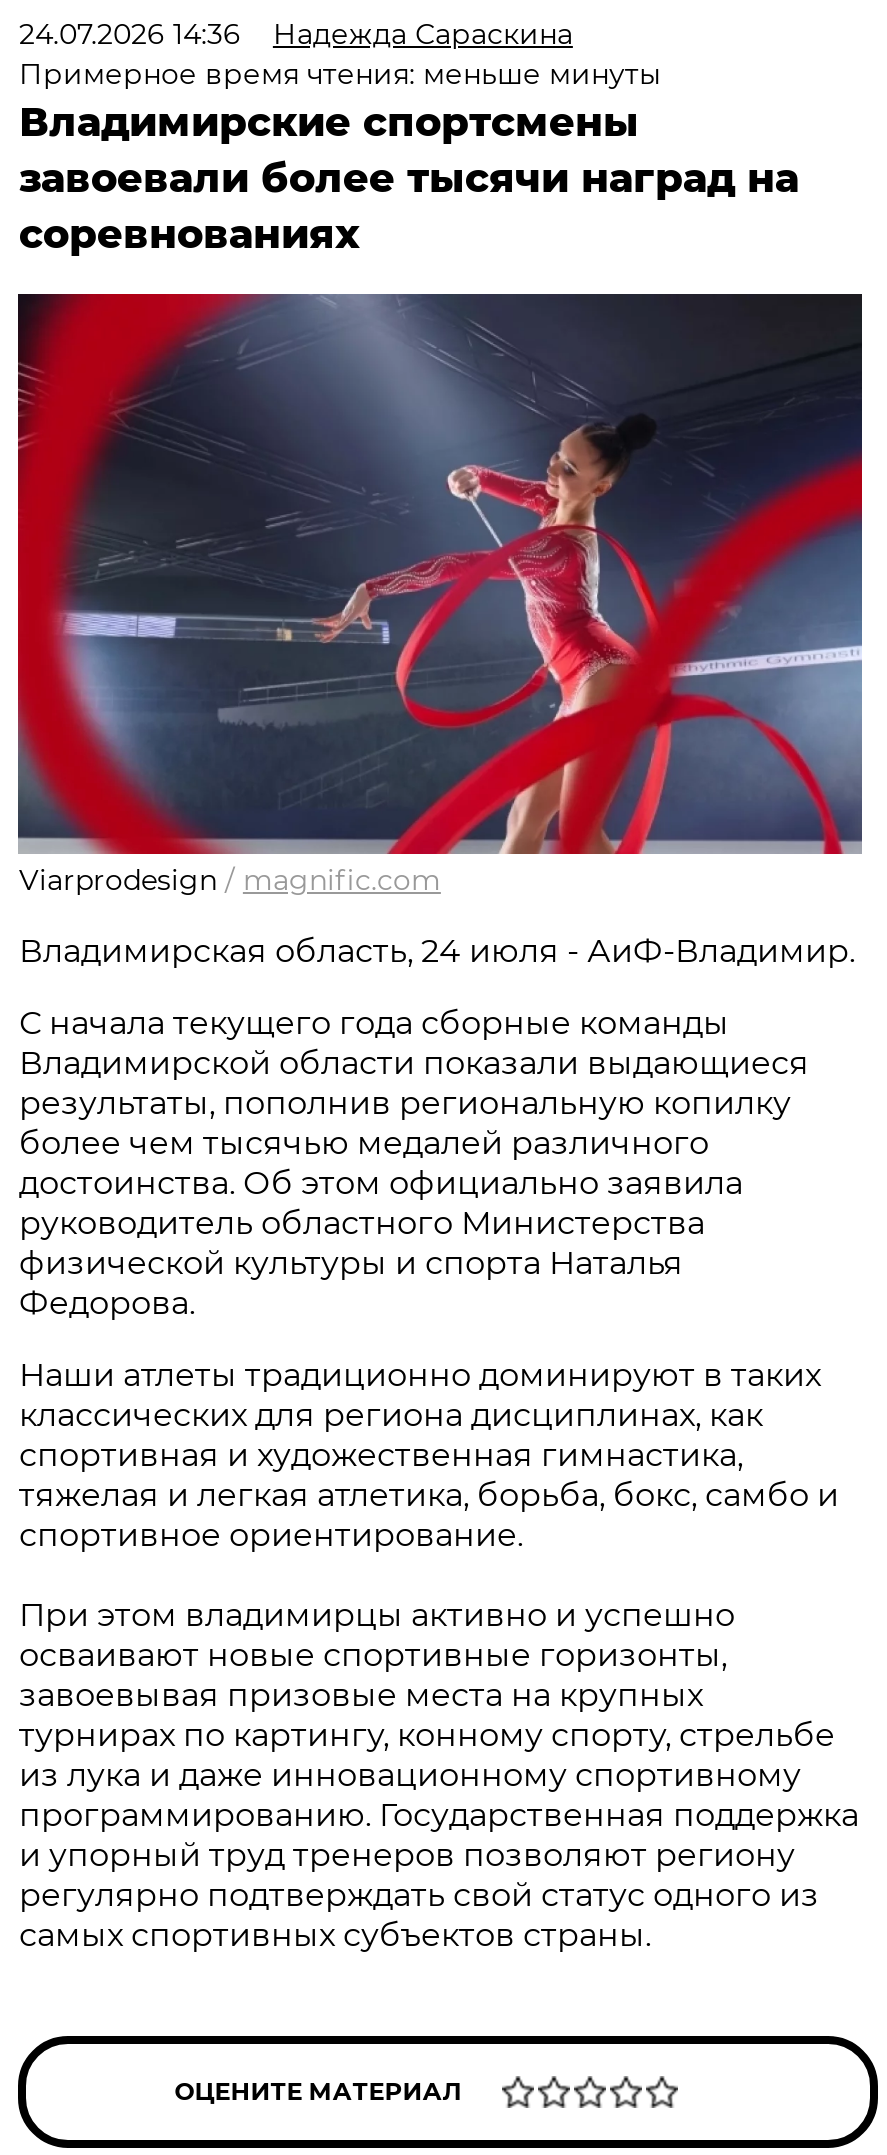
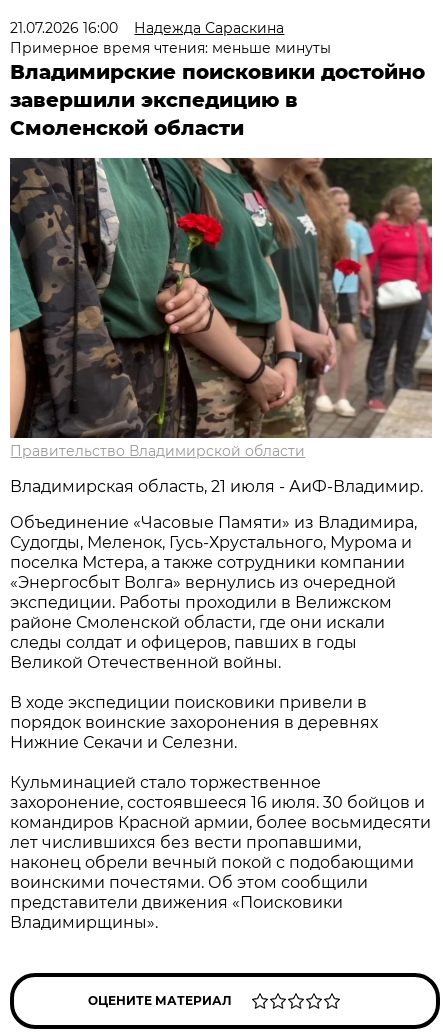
[19,15,573,51] 24.07.2026 14:36 Надежда Сараскина -> [10,19,284,37] 21.07.2026 16:00 Надежда Сараскина
[19,97,799,257] Владимирские спортсмены | завоевали более тысячи наград на | соревнованиях -> [10,60,425,140] Владимирские поисковики достойно | завершили экспедицию в | Смоленской области
[16,292,862,897] [image] | Viarprodesign / magnific.com -> [9,157,433,460] [image] | Правительство Владимирской области
[19,931,855,969] Владимирская область, 24 июля - АиФ-Владимир. -> [10,477,423,496] Владимирская область, 21 июля - АиФ-Владимир.
[19,1003,809,1321] С начала текущего года сборные команды | Владимирской области показали выдающиеся | результаты, пополнив региональную копилку | более чем тысячью медалей различного | достоинства. Об этом официально заявила | руководитель областного Министерства | физической культуры и спорта Наталья | Федорова. -> [10,513,417,672] Объединение «Часовые Памяти» из Владимира, | Судогды, Меленок, Гусь-Хрустального, Мурома и | поселка Мстера, а также сотрудники компании | «Энергосбыт Волга» вернулись из очередной | экспедиции. Работы проходили в Велижском | районе Смоленской области, где они искали | следы солдат и офицеров, павших в годы | Великой Отечественной войны.
[19,1355,839,1553] Наши атлеты традиционно доминируют в таких | классических для региона дисциплинах, как | спортивная и художественная гимнастика, | тяжелая и легкая атлетика, борьба, бокс, самбо и | спортивное ориентирование. -> [10,693,378,752] В ходе экспедиции поисковики привели в | порядок воинские захоронения в деревнях | Нижние Секачи и Селезни.
[19,1595,859,1953] При этом владимирцы активно и успешно | осваивают новые спортивные горизонты, | завоевывая призовые места на крупных | турнирах по картингу, конному спорту, стрельбе | из лука и даже инновационному спортивному | программированию. Государственная поддержка | и упорный труд тренеров позволяют региону | регулярно подтверждать свой статус одного из | самых спортивных субъектов страны. -> [10,773,431,932] Кульминацией стало торжественное | захоронение, состоявшееся 16 июля. 30 бойцов и | командиров Красной армии, более восьмидесяти | лет числившихся без вести пропавшими, | наконец обрели вечный покой с подобающими | воинскими почестями. Об этом сообщили | представители движения «Поисковики | Владимирщины».

